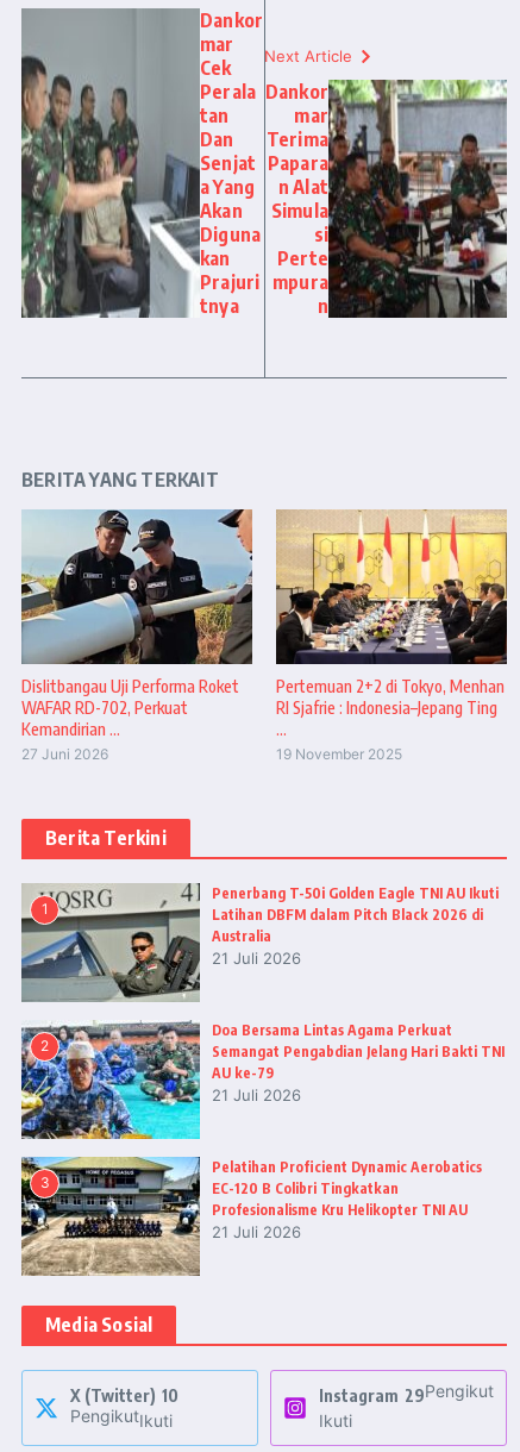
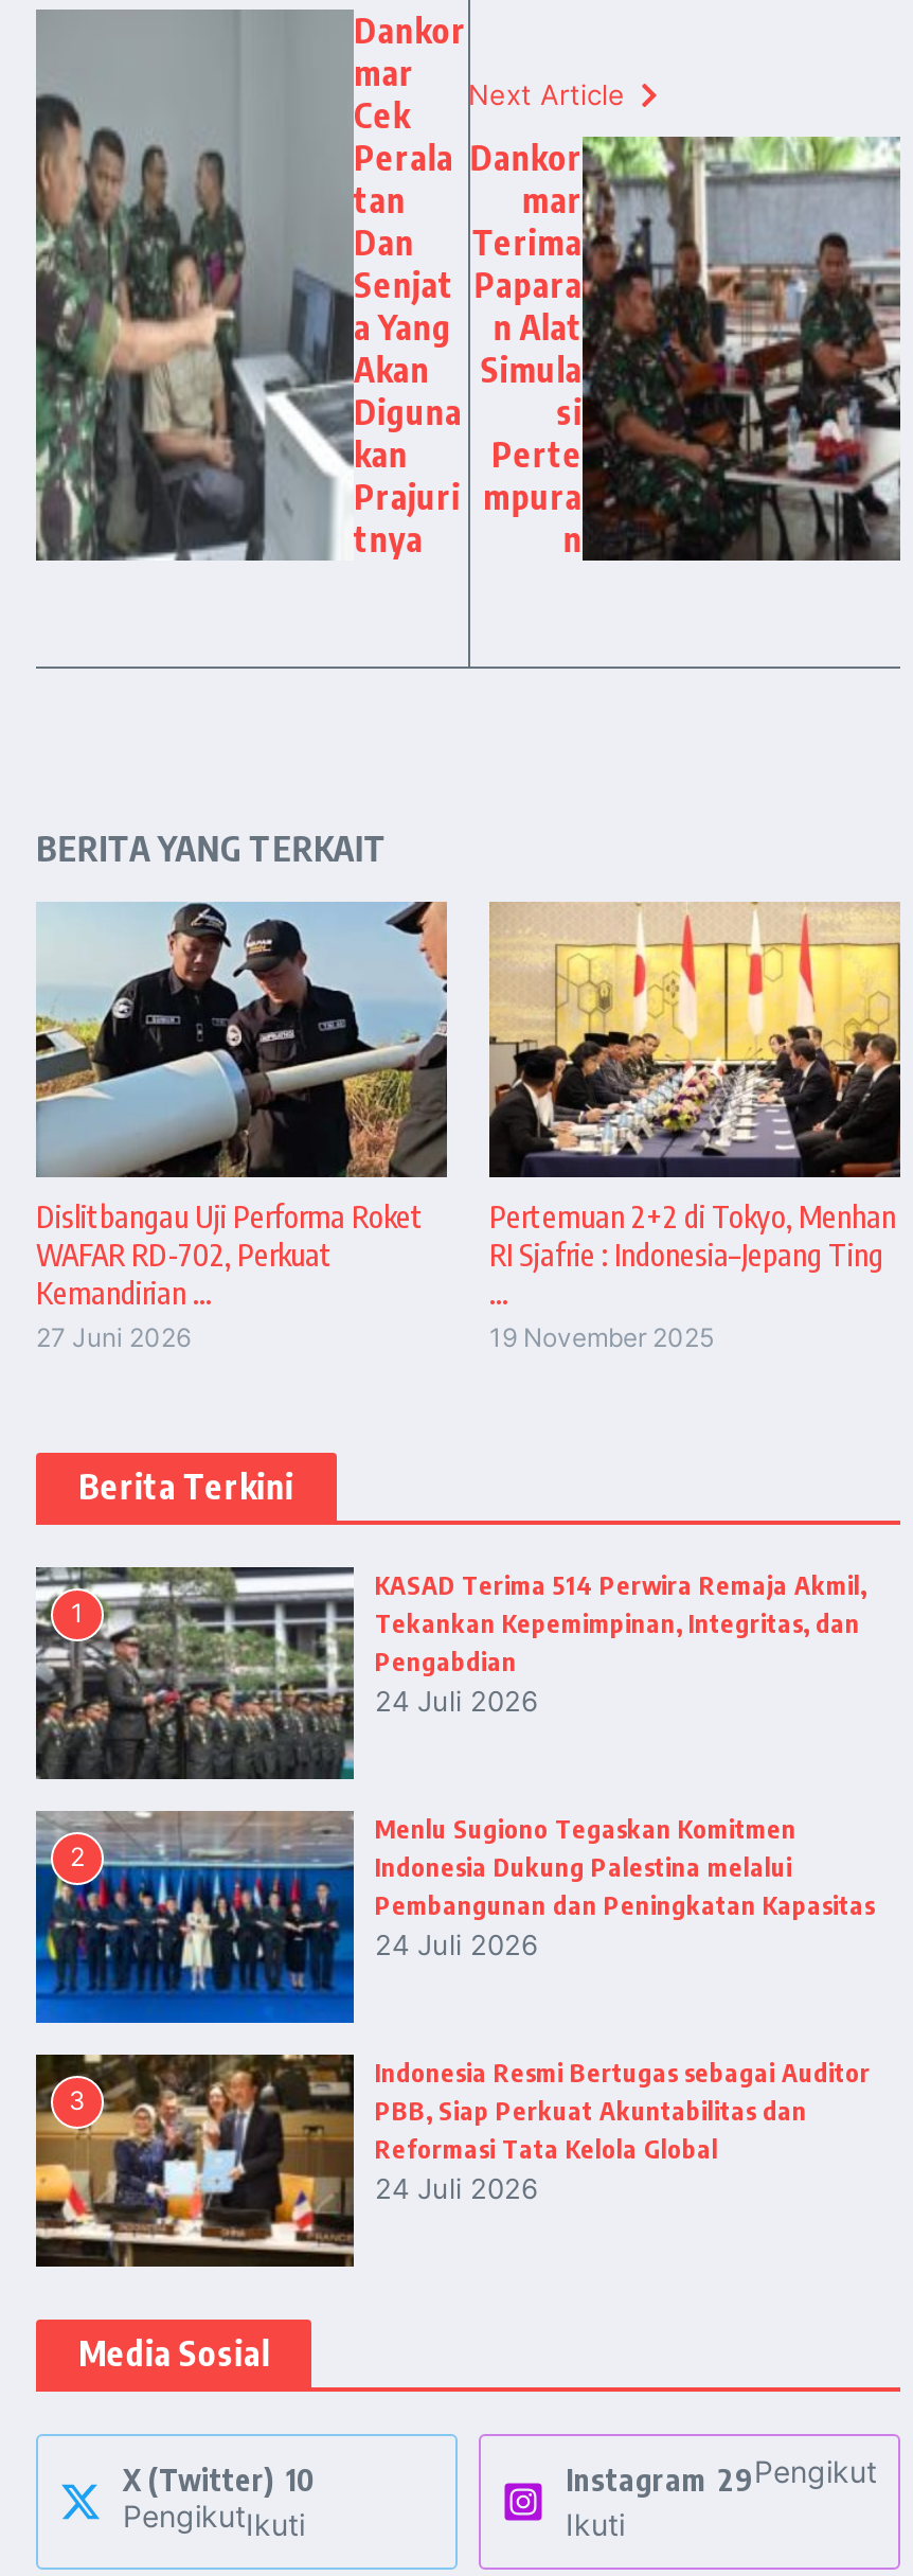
[20,883,499,1002] [image] | Penerbang T-50i Golden Eagle TNI AU Ikuti | Latihan DBFM dalam Pitch Black 2026 di | Australia | 21 Juli 2026 -> [34,1565,866,1781] [image] | KASAD Terima 514 Perwira Remaja Akmil, | Tekankan Kepemimpinan, Integritas, dan | Pengabdian | 24 Juli 2026
[20,1020,505,1140] [image] | Doa Bersama Lintas Agama Perkuat | Semangat Pengabdian Jelang Hari Bakti TNI | AU ke-79 | 21 Juli 2026 -> [34,1809,875,2025] [image] | Menlu Sugiono Tegaskan Komitmen | Indonesia Dukung Palestina melalui | Pembangunan dan Peningkatan Kapasitas | 24 Juli 2026
[20,1156,482,1277] [image] | Pelatihan Proficient Dynamic Aerobatics | EC-120 B Colibri Tingkatkan | Profesionalisme Kru Helikopter TNI AU | 21 Juli 2026 -> [34,2053,871,2269] [image] | Indonesia Resmi Bertugas sebagai Auditor | PBB, Siap Perkuat Akuntabilitas dan | Reformasi Tata Kelola Global | 24 Juli 2026

